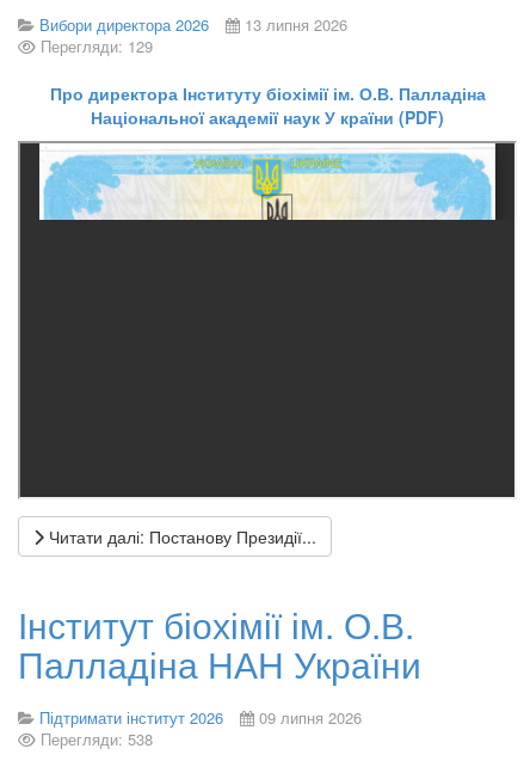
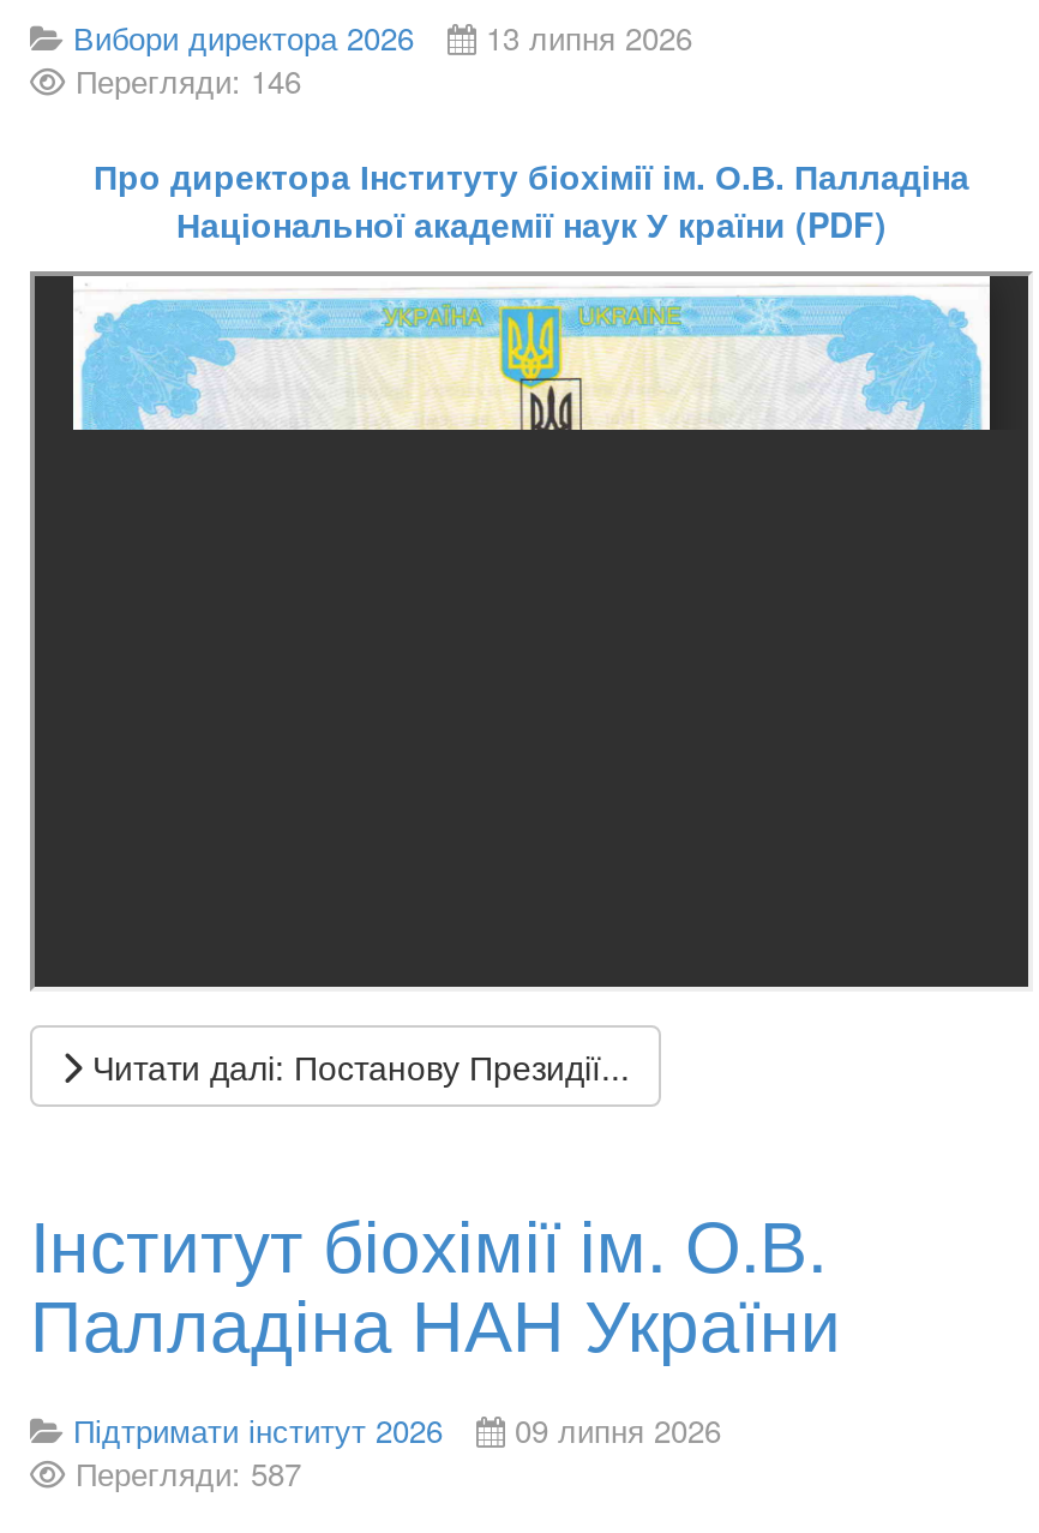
[41,35,153,57] Перегляди: 129 -> [76,58,301,103] Перегляди: 146
[41,728,153,750] Перегляди: 538 -> [76,1450,301,1496] Перегляди: 587

